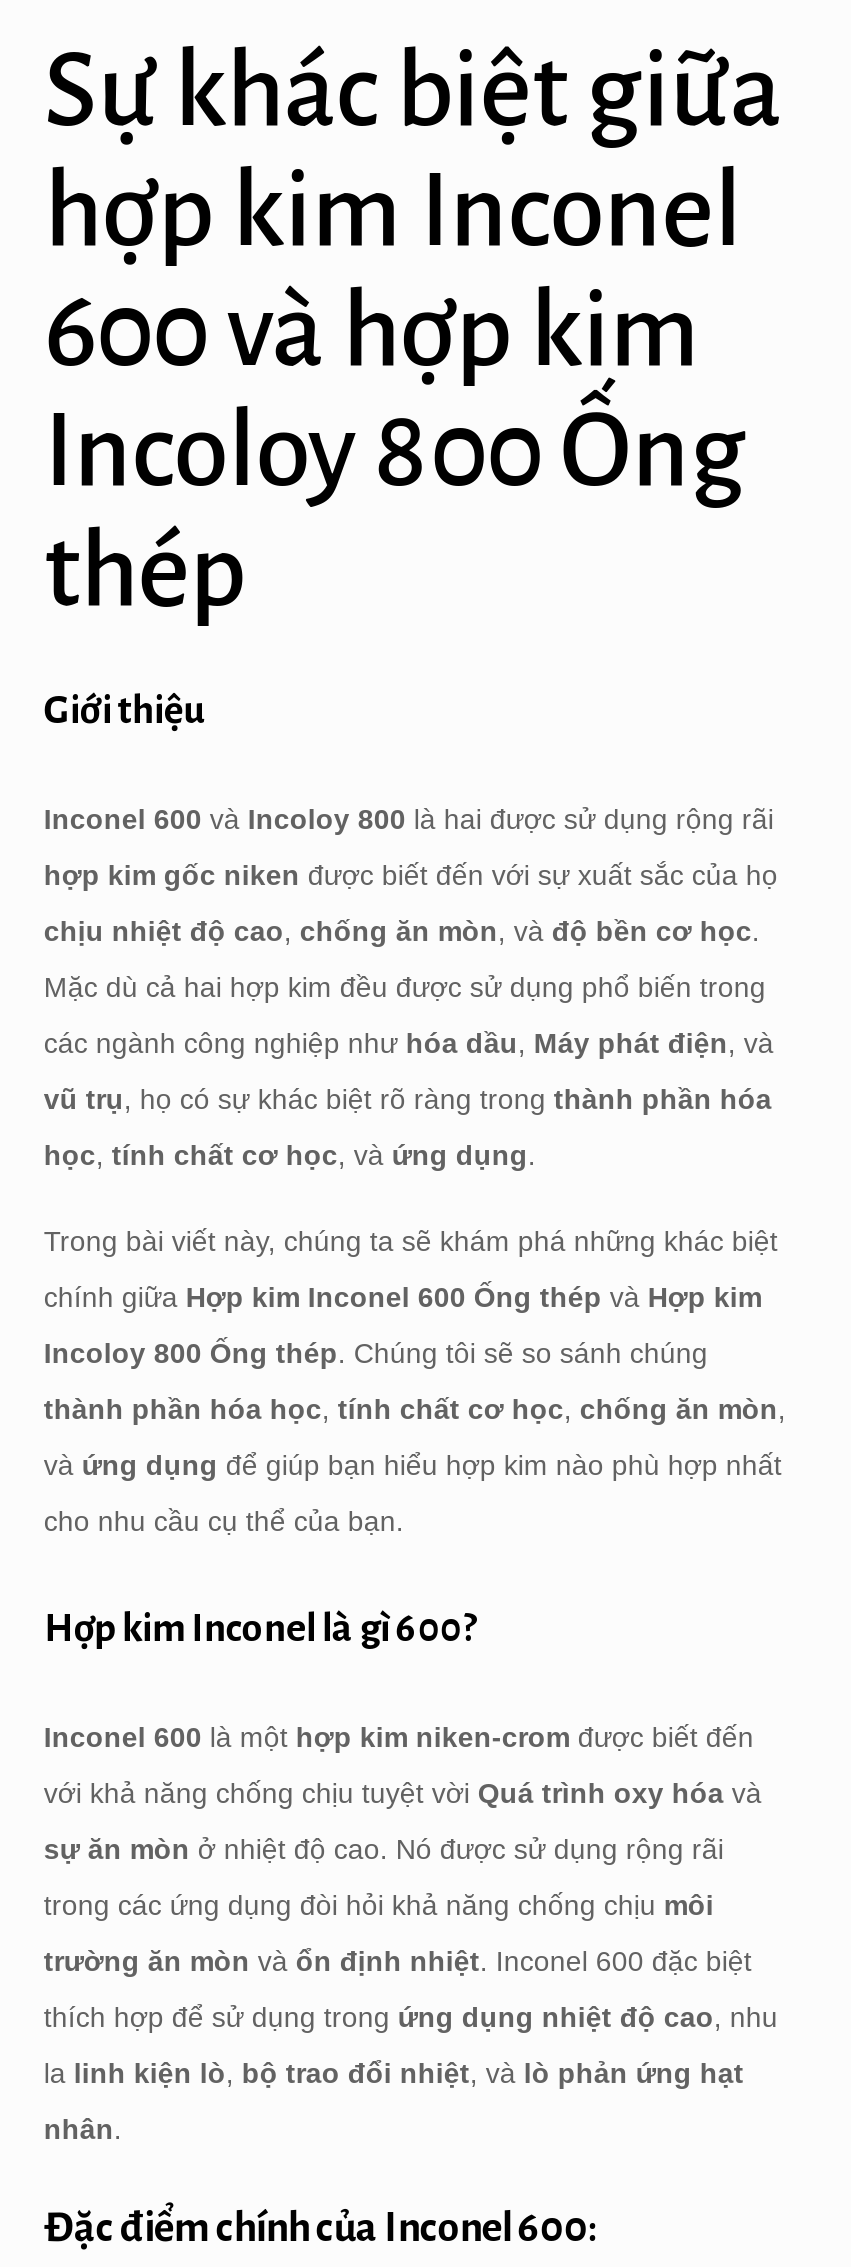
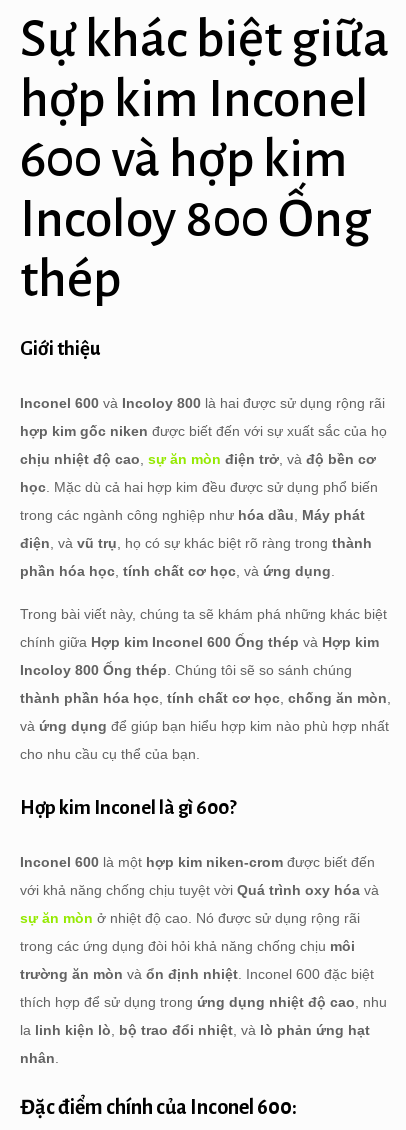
[44,915,760,947] chịu nhiệt độ cao, chống ăn mòn, và độ bền cơ học. -> [20,451,376,467] chịu nhiệt độ cao, sự ăn mòn điện trở, và độ bền cơ
[44,971,766,1003] Mặc dù cả hai hợp kim đều được sử dụng phổ biến trong -> [20,479,378,495] học. Mặc dù cả hai hợp kim đều được sử dụng phổ biến
[44,1027,774,1059] các ngành công nghiệp như hóa dầu, Máy phát điện, và -> [20,507,365,523] trong các ngành công nghiệp như hóa dầu, Máy phát
[44,1083,772,1115] vũ trụ, họ có sự khác biệt rõ ràng trong thành phần hóa -> [20,535,372,551] điện, và vũ trụ, họ có sự khác biệt rõ ràng trong thành
[44,1139,536,1171] học, tính chất cơ học, và ứng dụng. -> [20,563,335,579] phần hóa học, tính chất cơ học, và ứng dụng.

